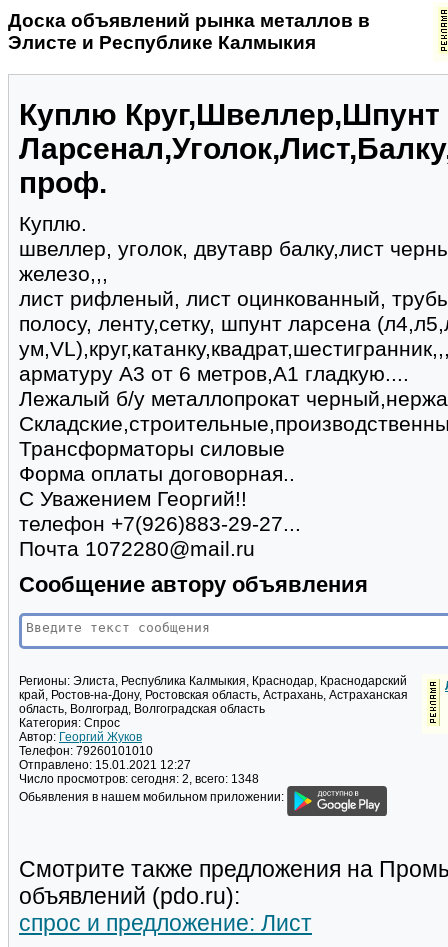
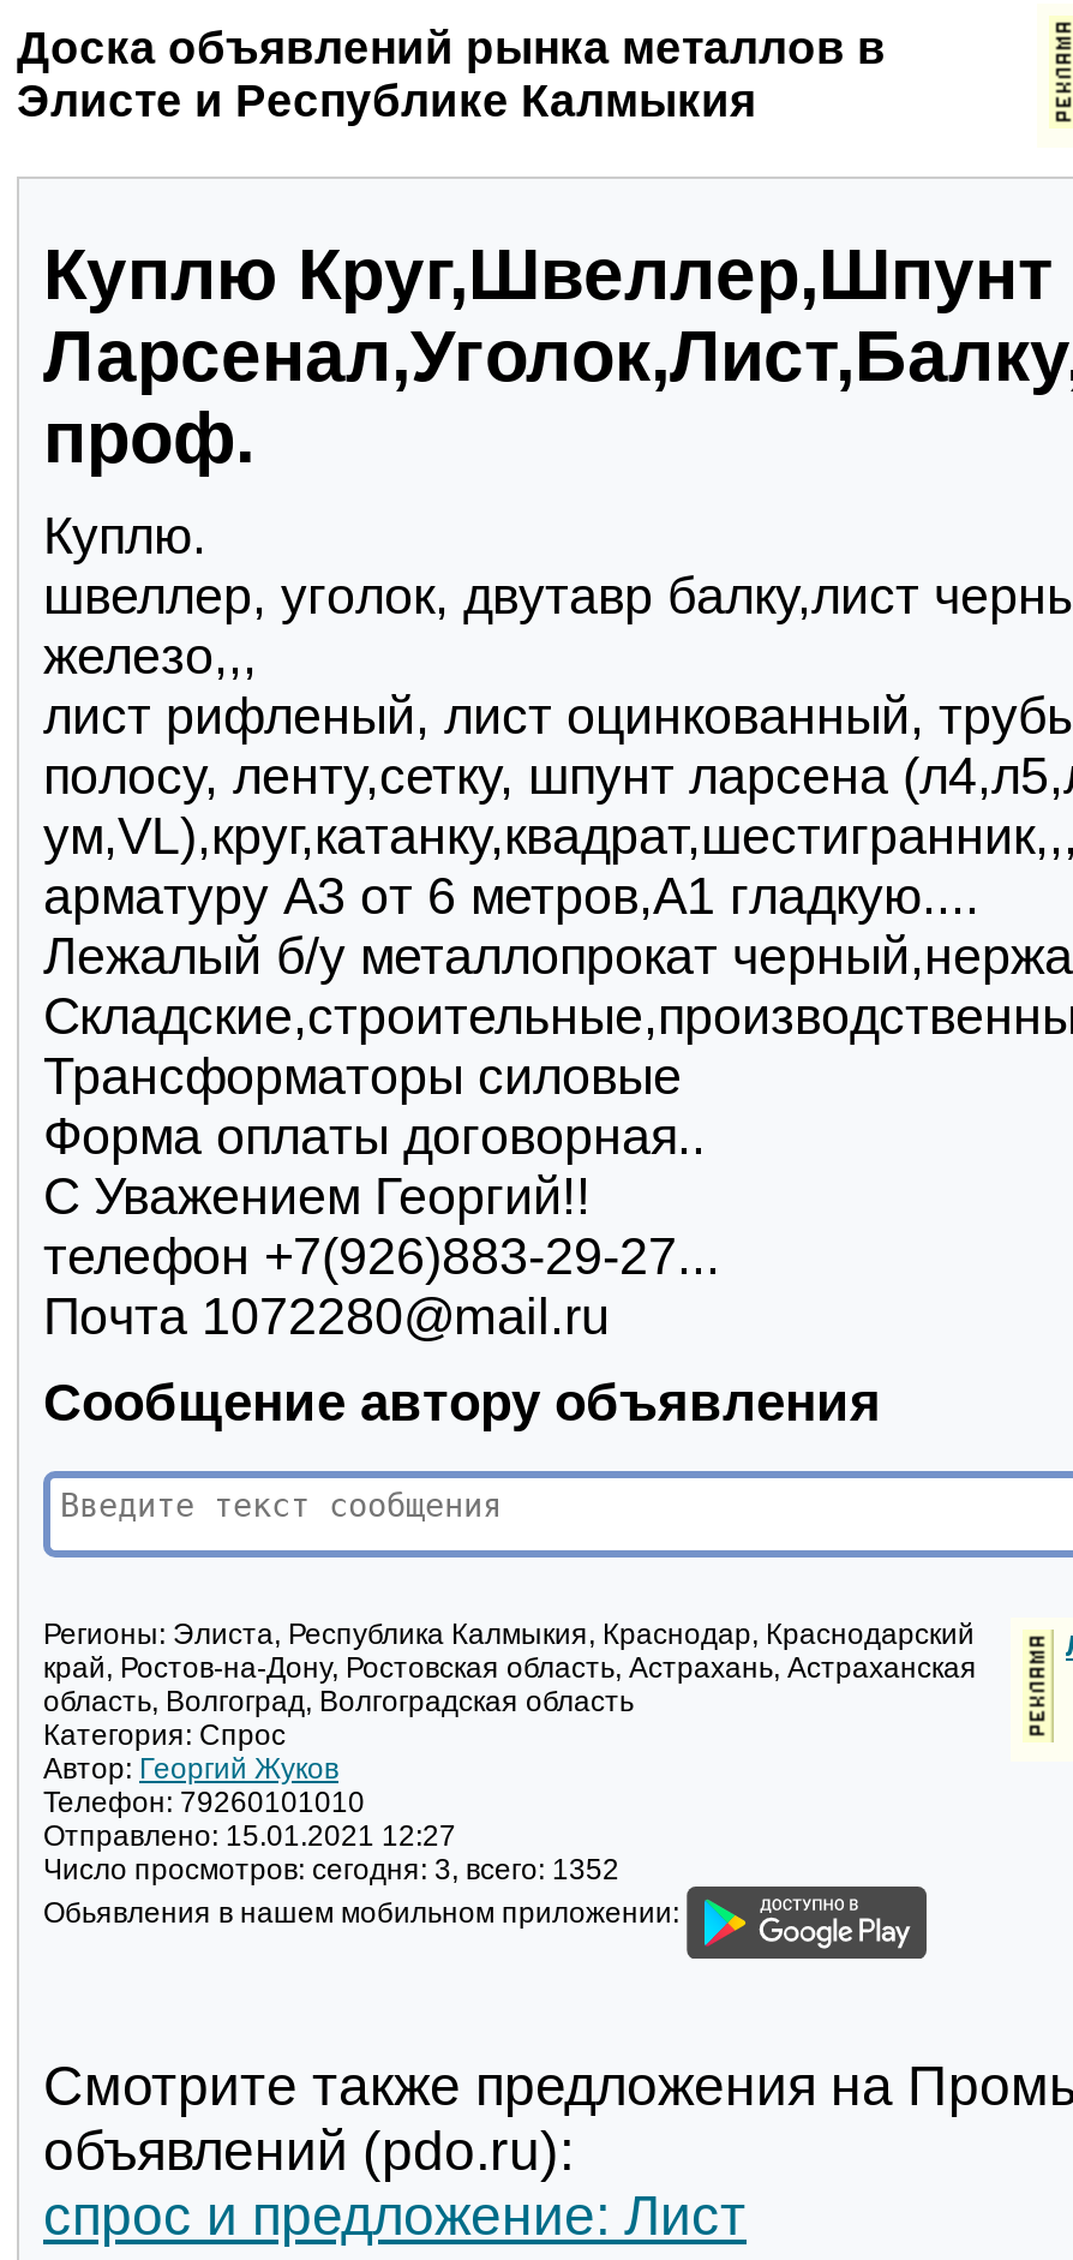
[19,772,259,786] Число просмотров: сегодня: 2, всего: 1348 -> [43,1854,619,1887] Число просмотров: сегодня: 3, всего: 1352

